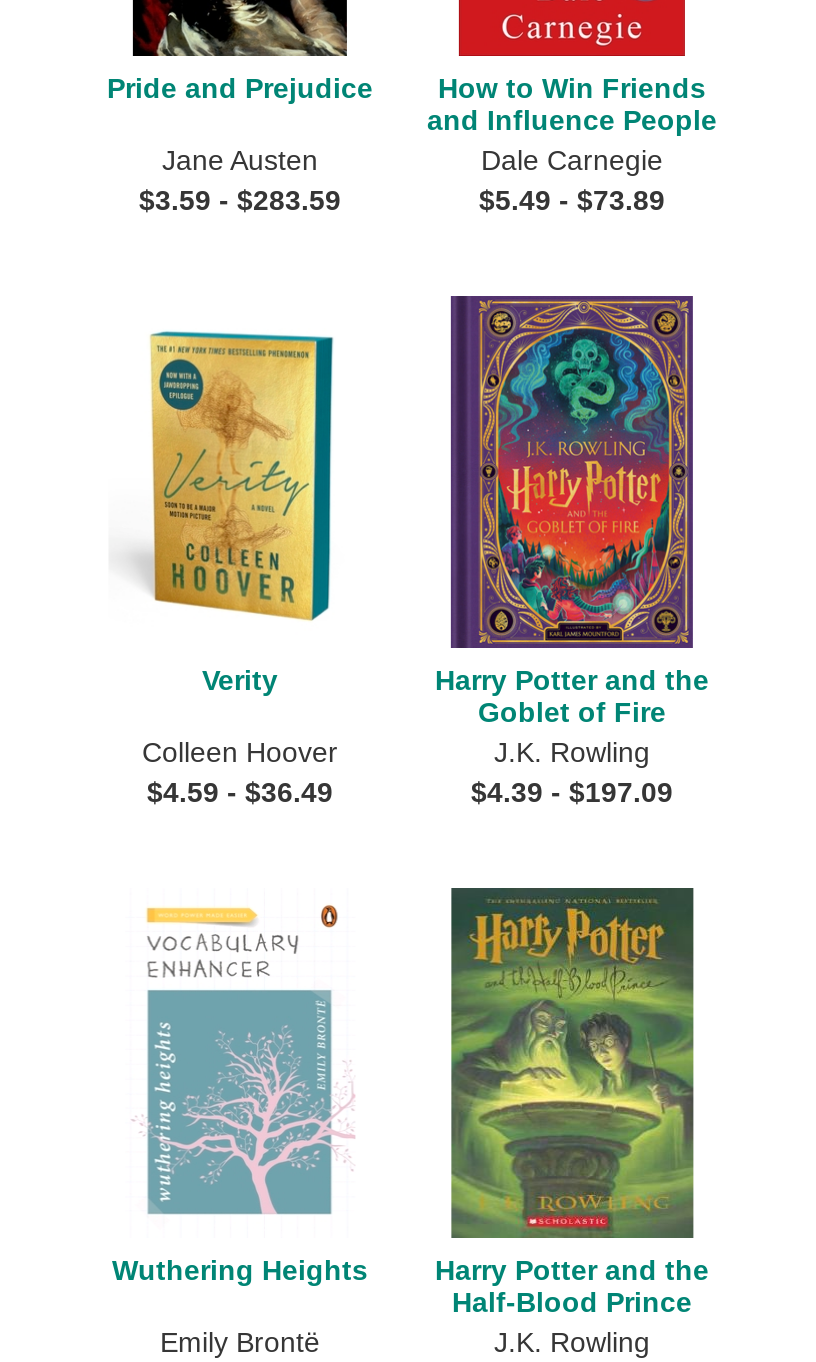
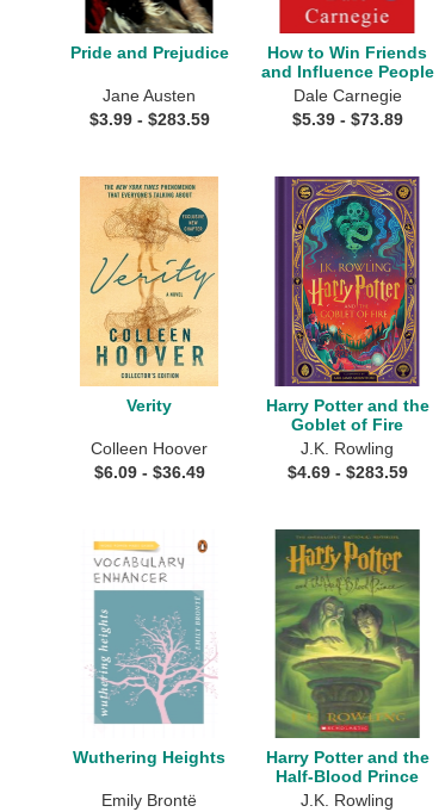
[139,185,341,217] $3.59 - $283.59 -> [89,110,209,129] $3.99 - $283.59
[479,185,665,217] $5.49 - $73.89 -> [292,110,403,129] $5.39 - $73.89
[124,296,356,648] [image] -> [79,175,220,388] [image]
[147,775,333,807] $4.59 - $36.49 -> [94,462,205,481] $6.09 - $36.49
[471,775,673,807] $4.39 - $197.09 -> [287,462,407,481] $4.69 - $283.59

